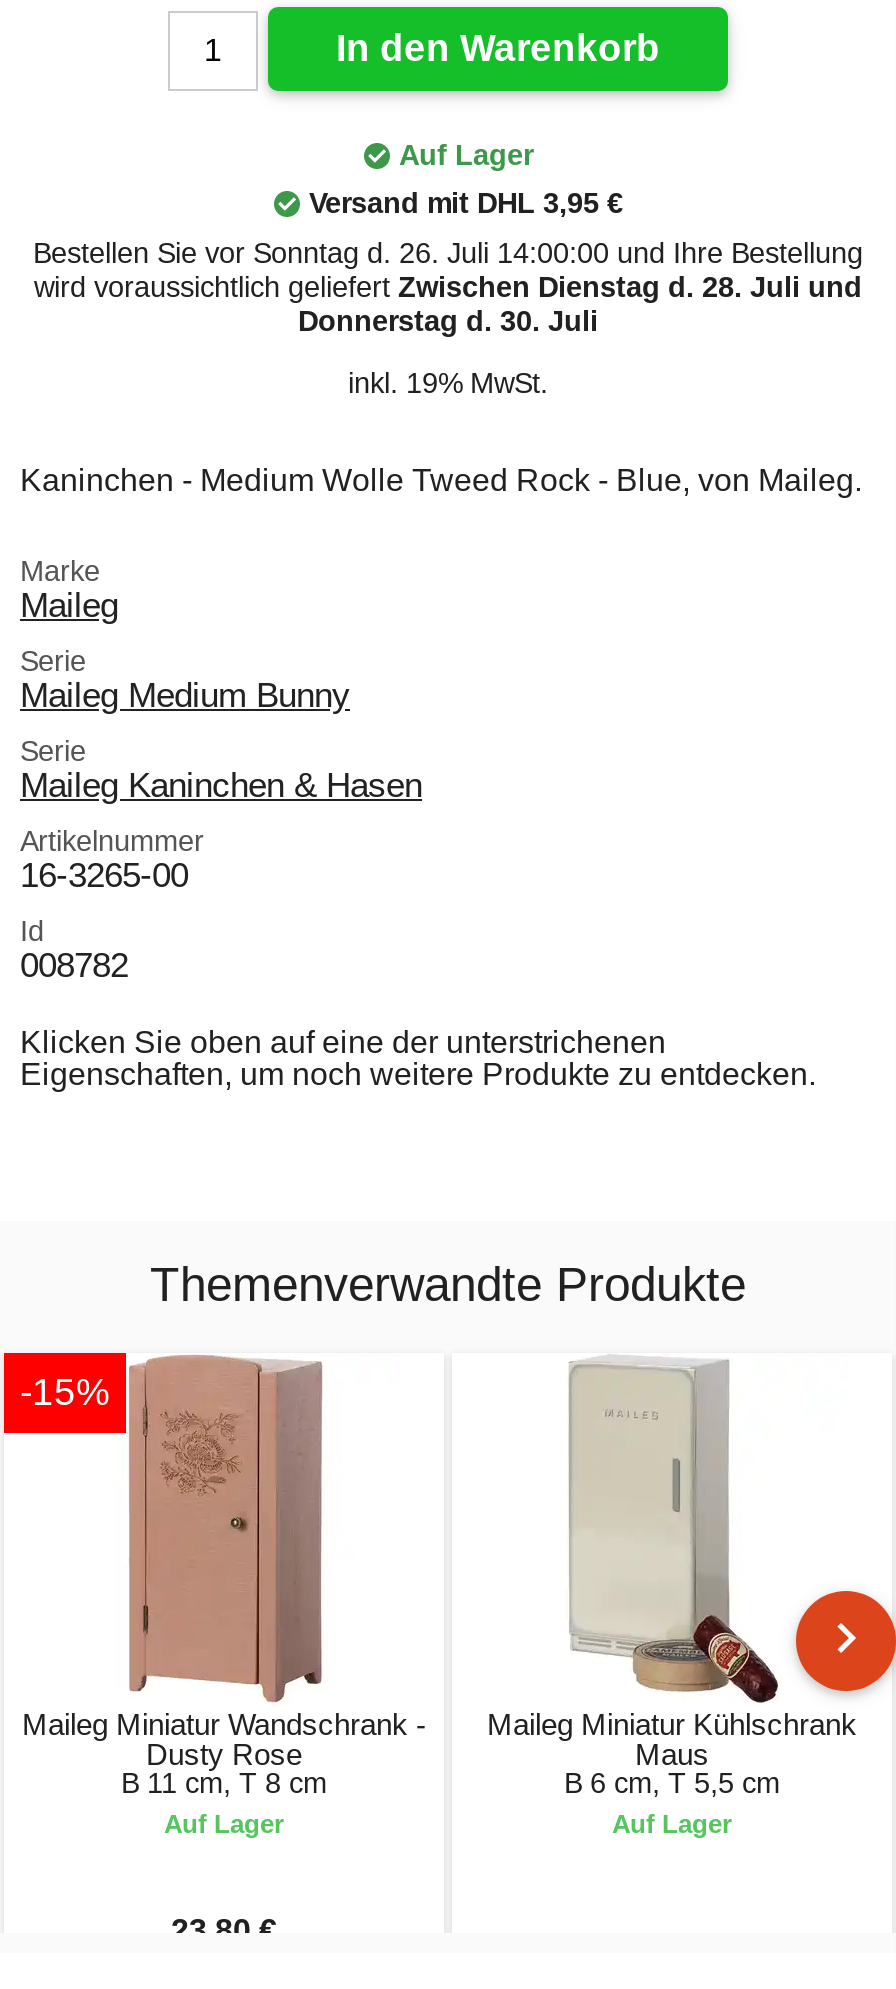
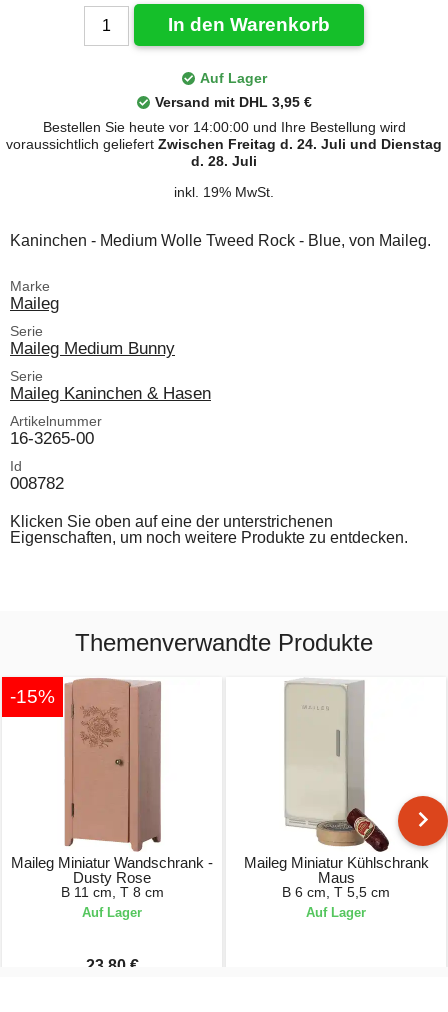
[33,237,863,337] Bestellen Sie vor Sonntag d. 26. Juli 14:00:00 und Ihre Bestellung | wird voraussichtlich geliefert Zwischen Dienstag d. 28. Juli und | Donnerstag d. 30. Juli -> [6,119,442,169] Bestellen Sie heute vor 14:00:00 und Ihre Bestellung wird | voraussichtlich geliefert Zwischen Freitag d. 24. Juli und Dienstag | d. 28. Juli

